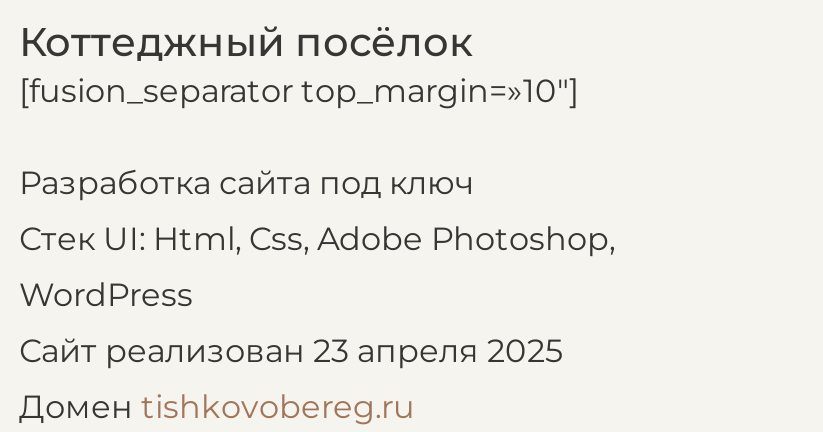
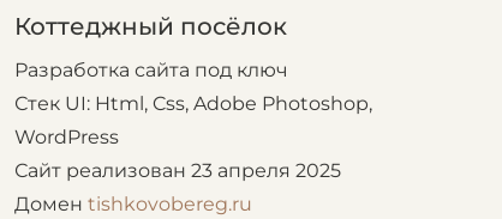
[19,71,579,109] [fusion_separator top_margin=»10″] -> none

